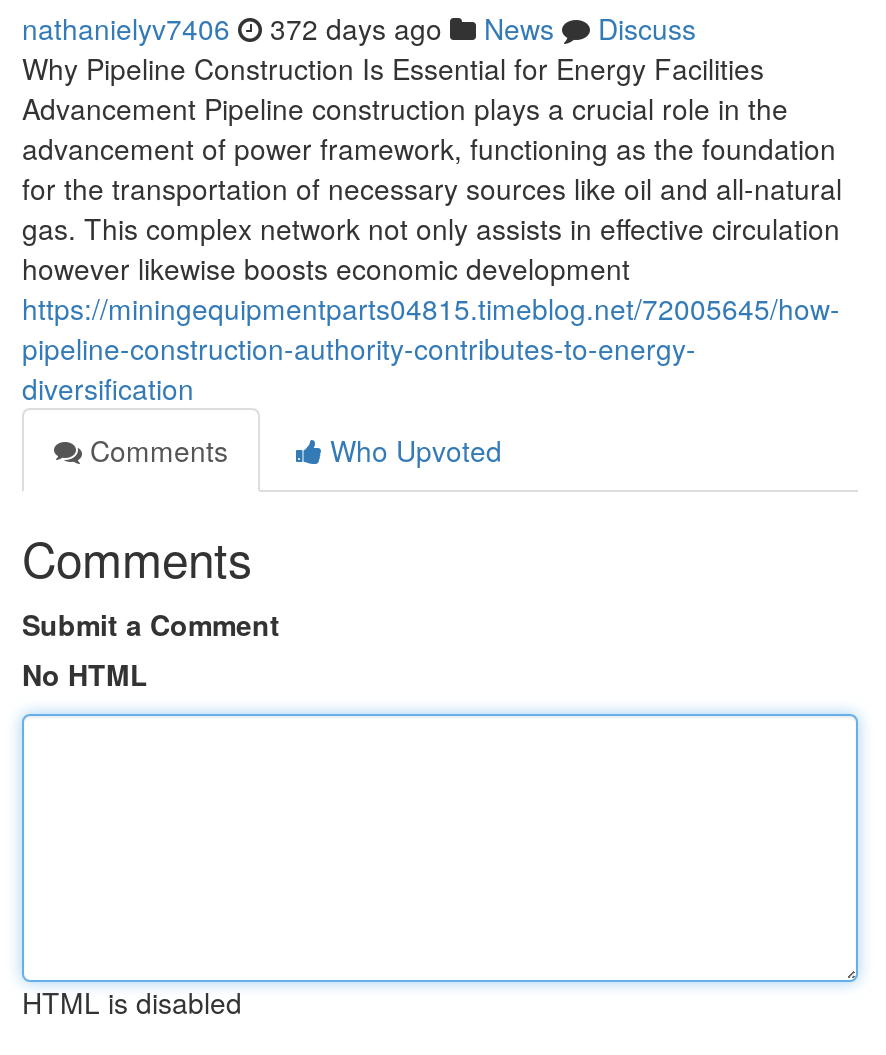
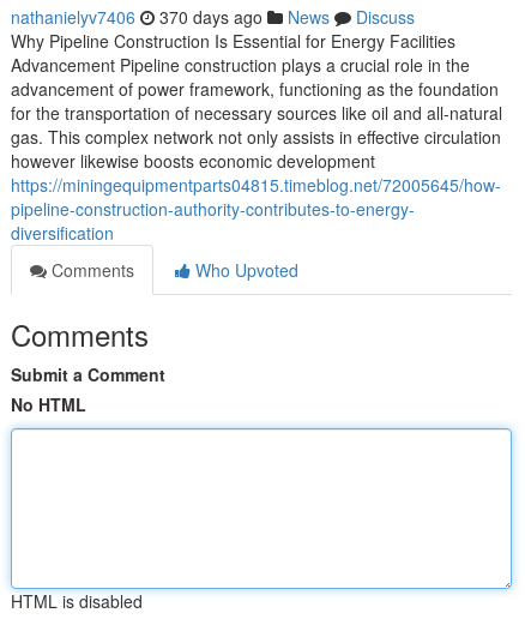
[22,8,696,48] nathanielyv7406 372 days ago News Discuss -> [11,5,415,29] nathanielyv7406 370 days ago News Discuss

